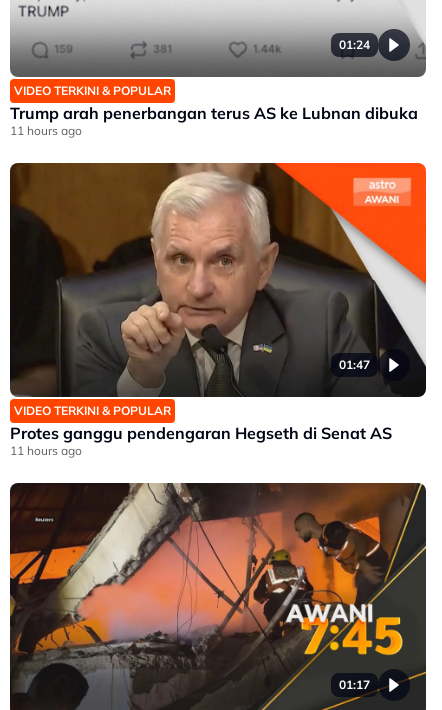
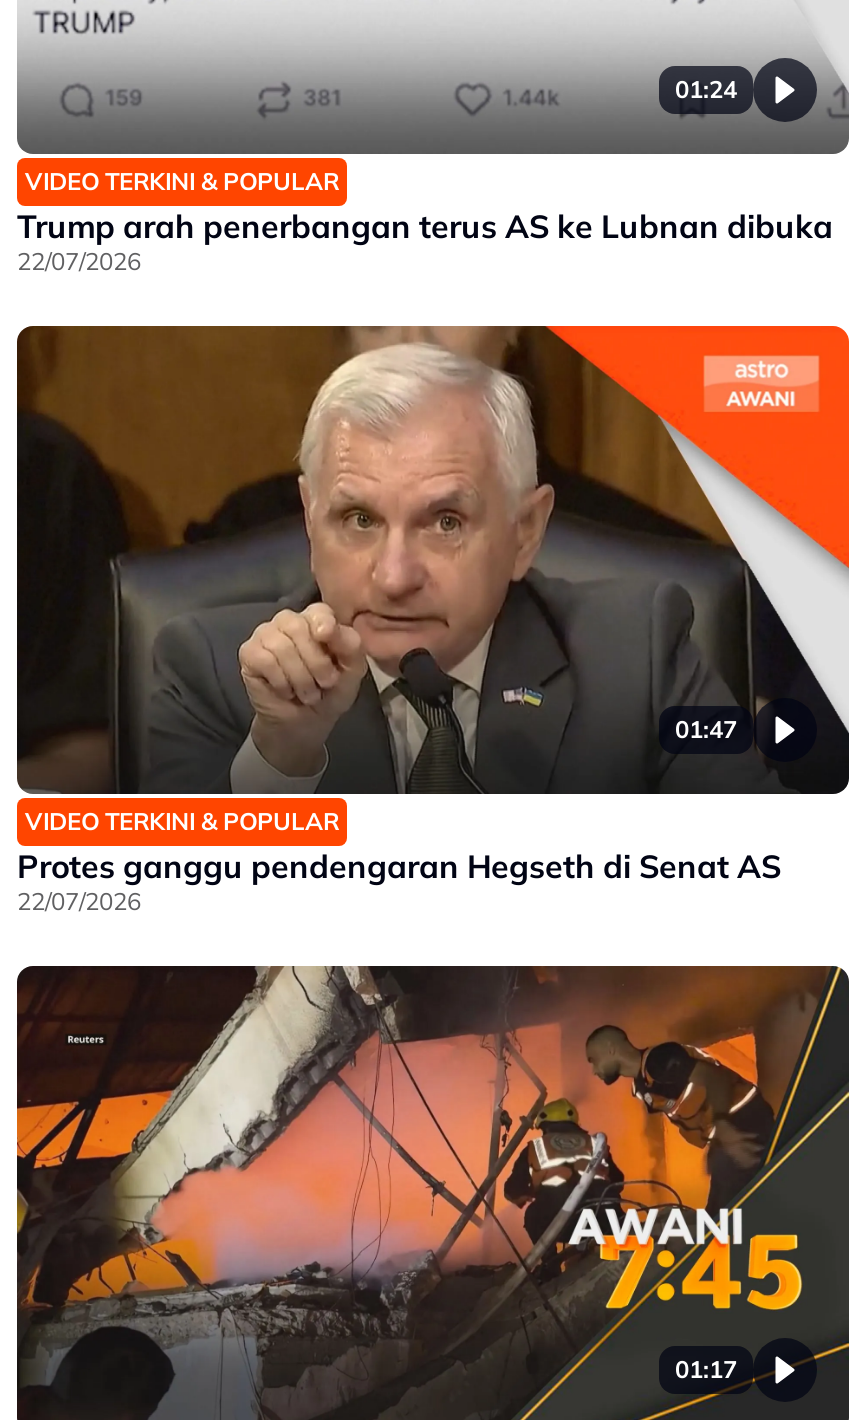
[10,123,82,138] 11 hours ago -> [17,246,141,276] 22/07/2026
[10,443,82,458] 11 hours ago -> [17,886,141,916] 22/07/2026

